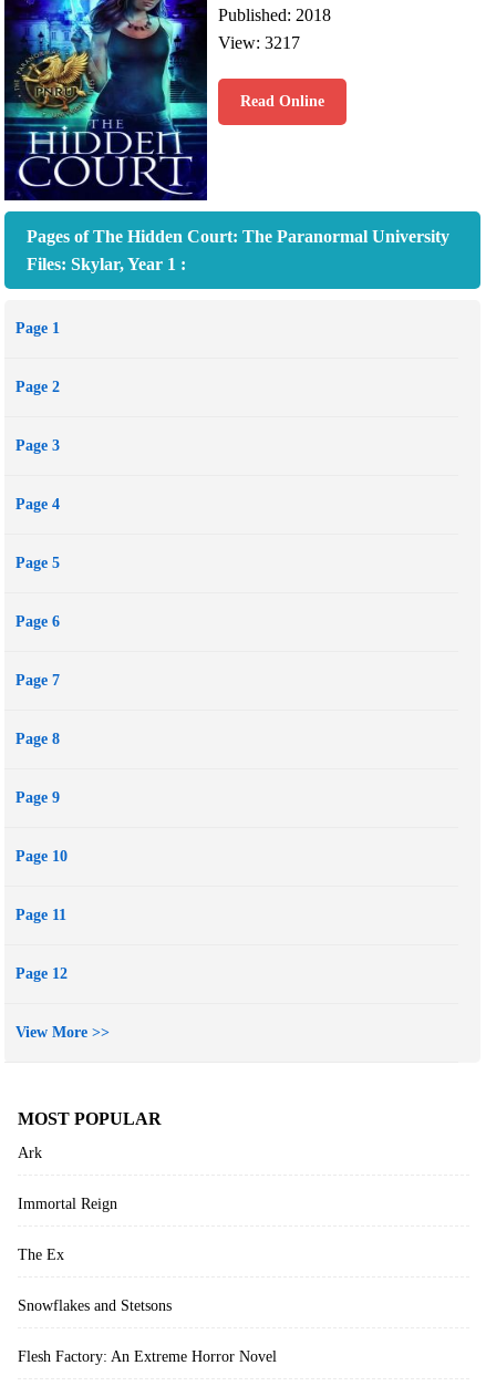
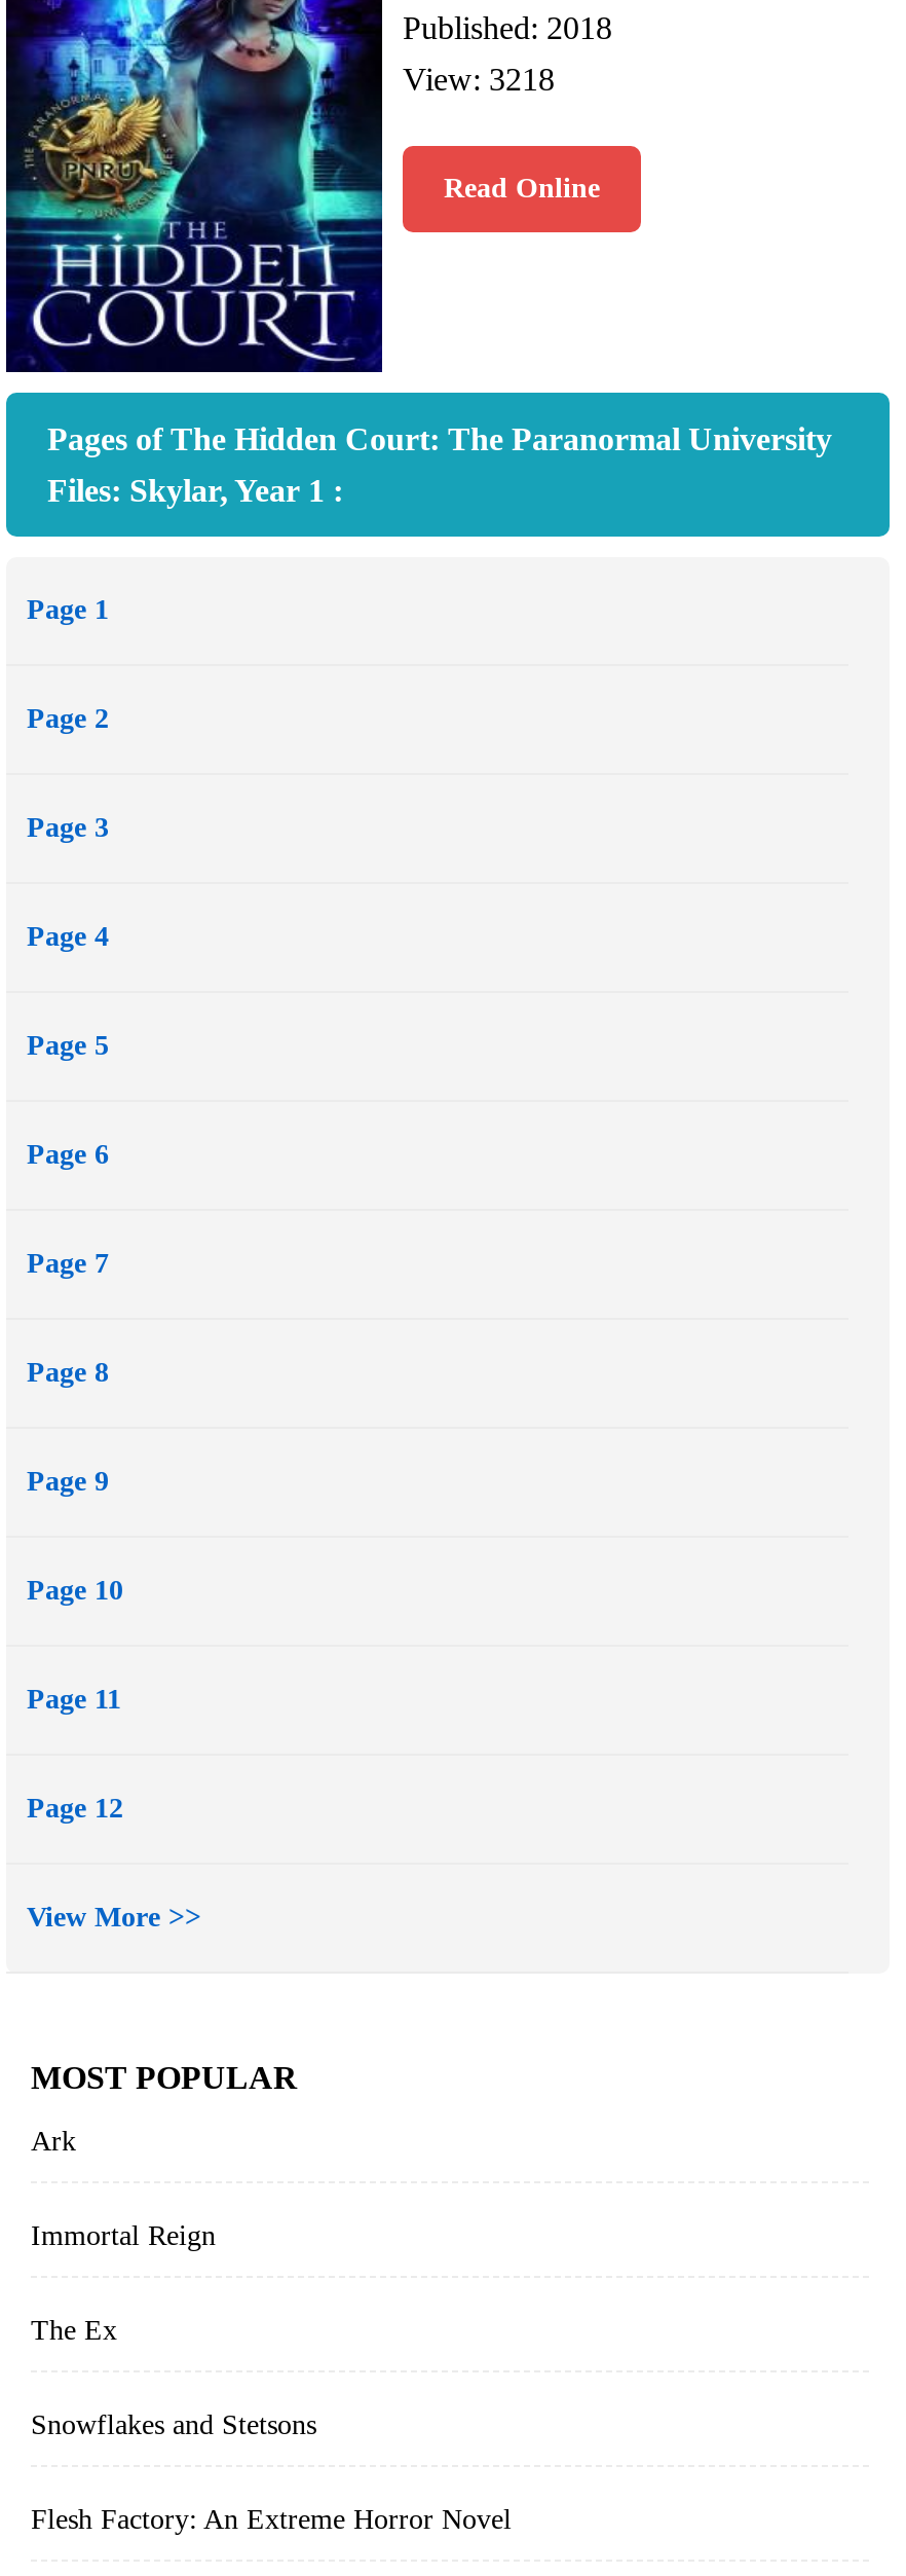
[218,33,300,52] View: 3217 -> [403,62,555,97] View: 3218

